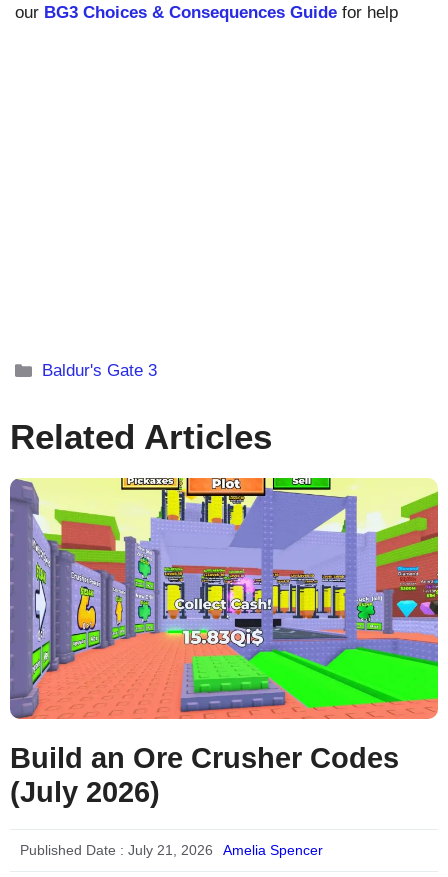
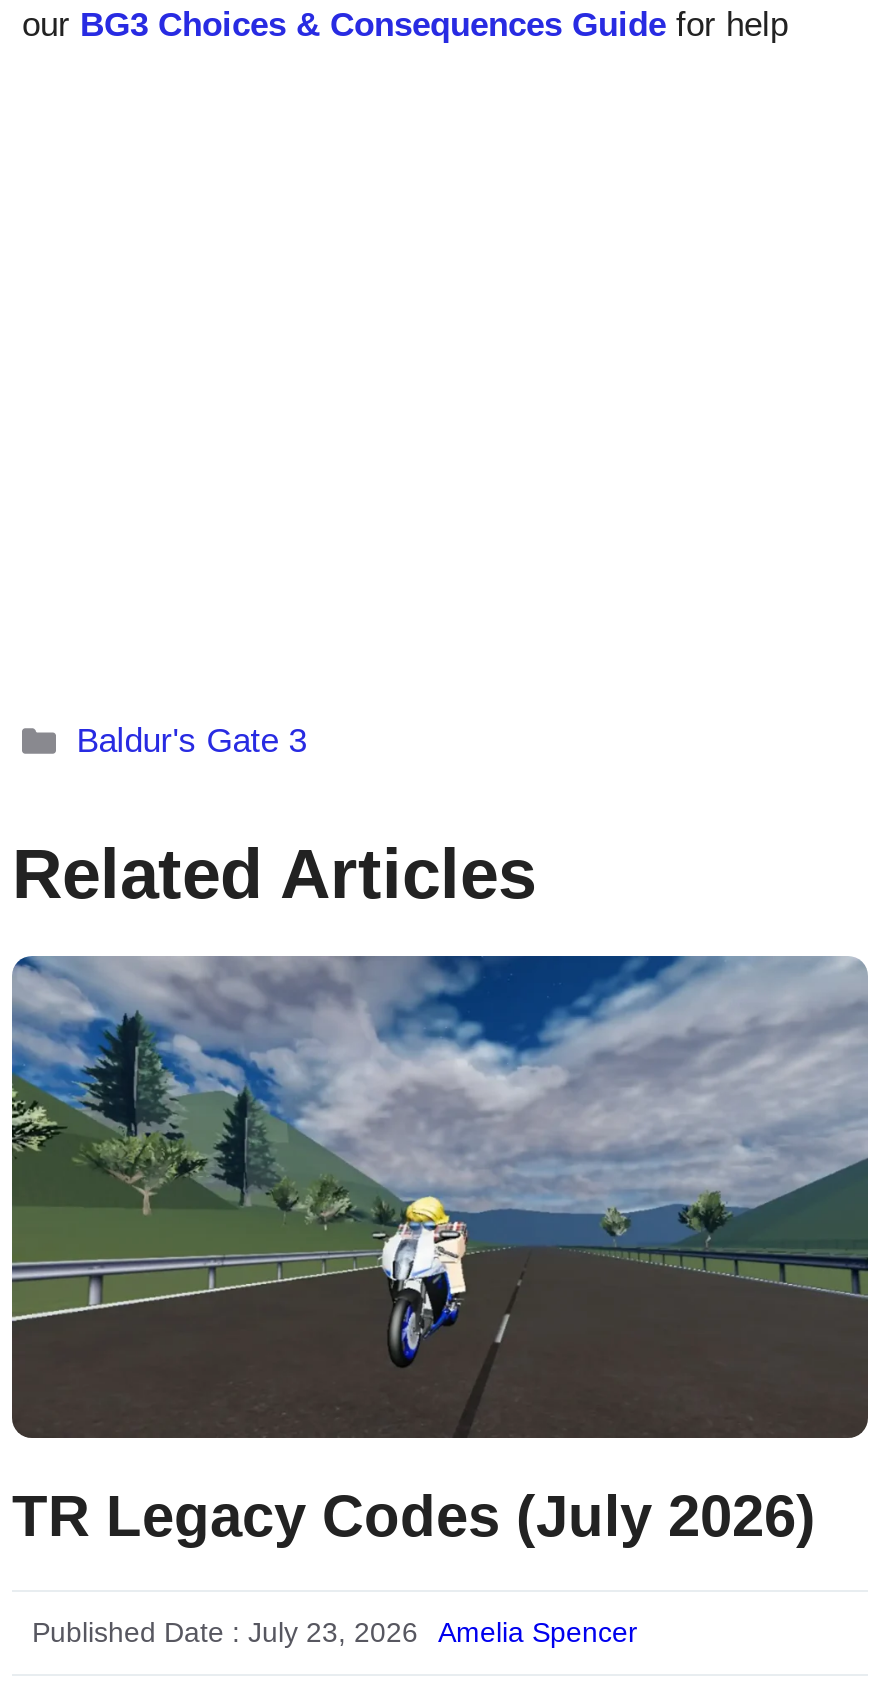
[9,477,439,808] [image] | Build an Ore Crusher Codes | (July 2026) -> [10,954,870,1548] [image] | TR Legacy Codes (July 2026)
[20,842,213,858] Published Date : July 21, 2026 -> [32,1616,418,1648] Published Date : July 23, 2026

